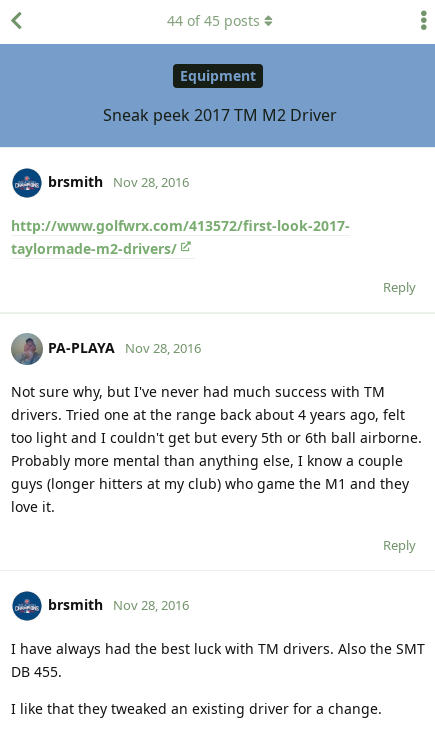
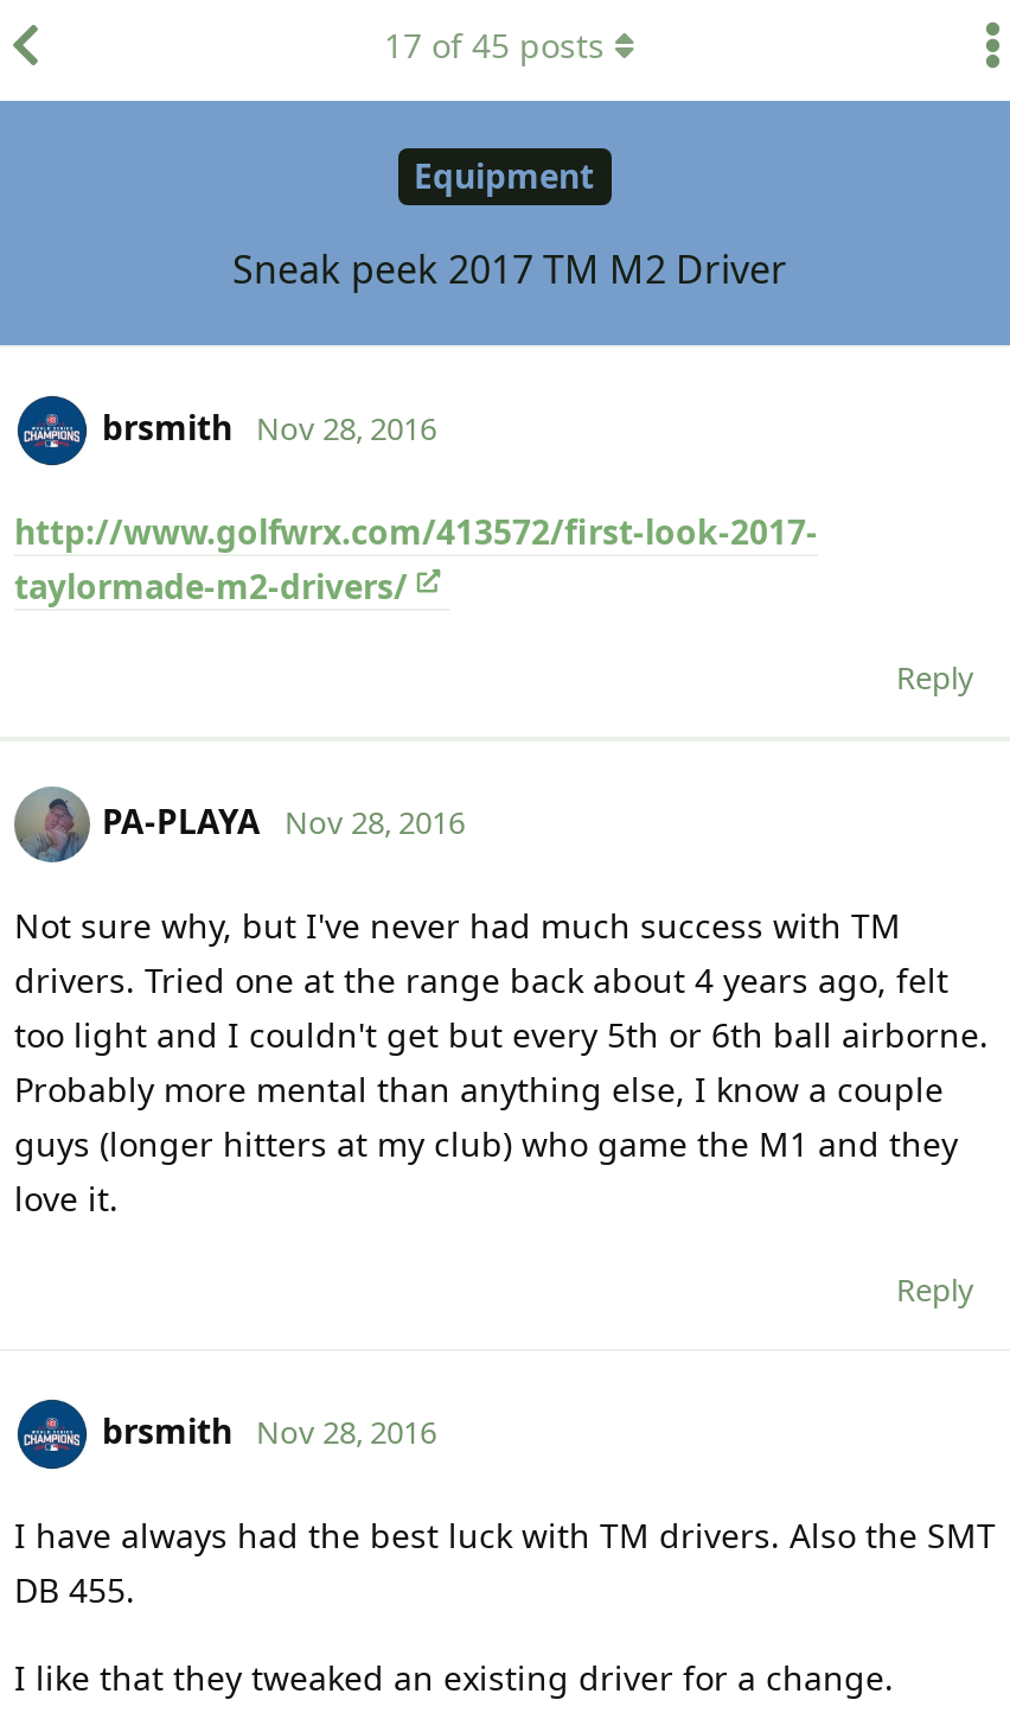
[167,11,260,30] 44 of 45 posts -> [384,23,605,68] 17 of 45 posts

